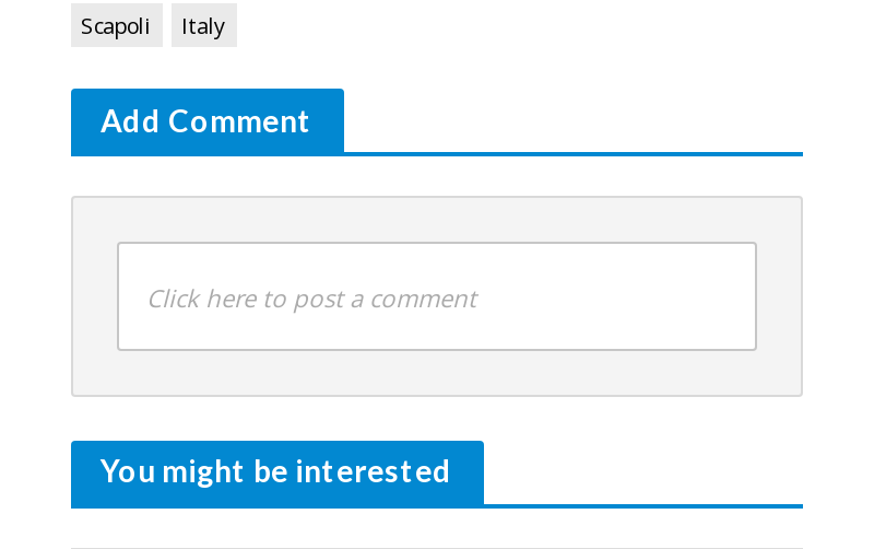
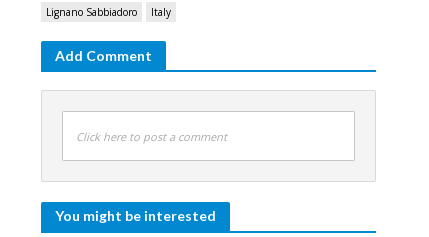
[81,11,151,42] Scapoli -> [45,5,136,19] Lignano Sabbiadoro

